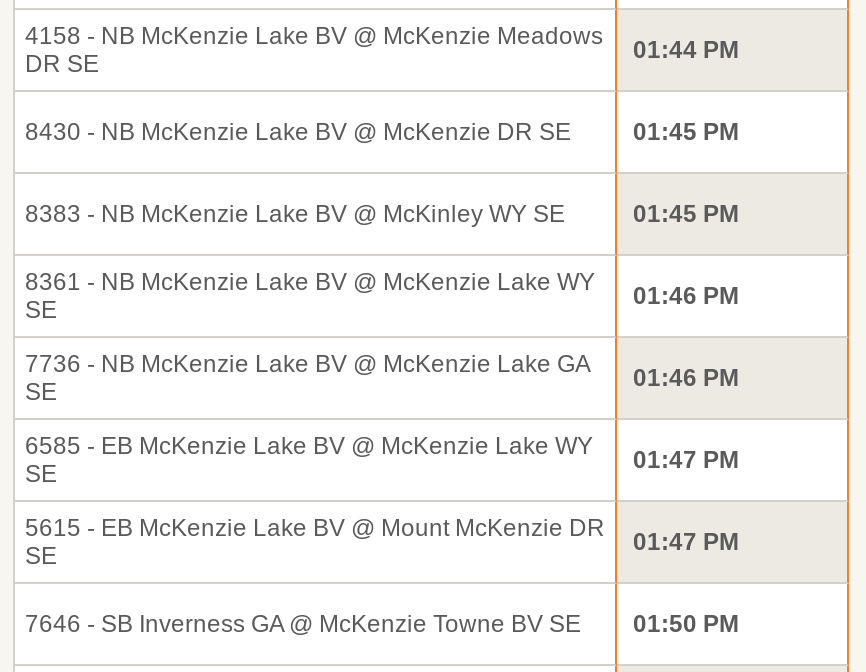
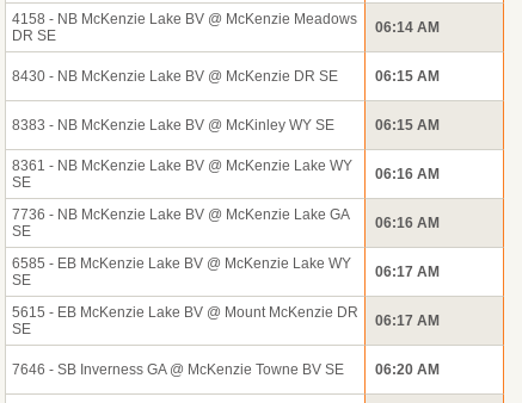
[25,22,739,64] 4158 - NB McKenzie Lake BV @ McKenzie Meadows 01:44 PM -> [12,11,440,36] 4158 - NB McKenzie Lake BV @ McKenzie Meadows 06:14 AM
[633,118,739,146] 01:45 PM -> [375,68,440,84] 06:15 AM
[633,200,739,228] 01:45 PM -> [375,117,440,133] 06:15 AM
[25,268,739,310] 8361 - NB McKenzie Lake BV @ McKenzie Lake WY 01:46 PM -> [12,157,440,182] 8361 - NB McKenzie Lake BV @ McKenzie Lake WY 06:16 AM
[25,350,739,392] 7736 - NB McKenzie Lake BV @ McKenzie Lake GA 01:46 PM -> [12,206,440,231] 7736 - NB McKenzie Lake BV @ McKenzie Lake GA 06:16 AM
[25,432,739,474] 6585 - EB McKenzie Lake BV @ McKenzie Lake WY 01:47 PM -> [12,255,440,280] 6585 - EB McKenzie Lake BV @ McKenzie Lake WY 06:17 AM
[25,514,739,556] 5615 - EB McKenzie Lake BV @ Mount McKenzie DR 01:47 PM -> [12,304,440,329] 5615 - EB McKenzie Lake BV @ Mount McKenzie DR 06:17 AM
[25,610,739,638] 7646 - SB Inverness GA @ McKenzie Towne BV SE 01:50 PM -> [12,361,440,378] 7646 - SB Inverness GA @ McKenzie Towne BV SE 06:20 AM

